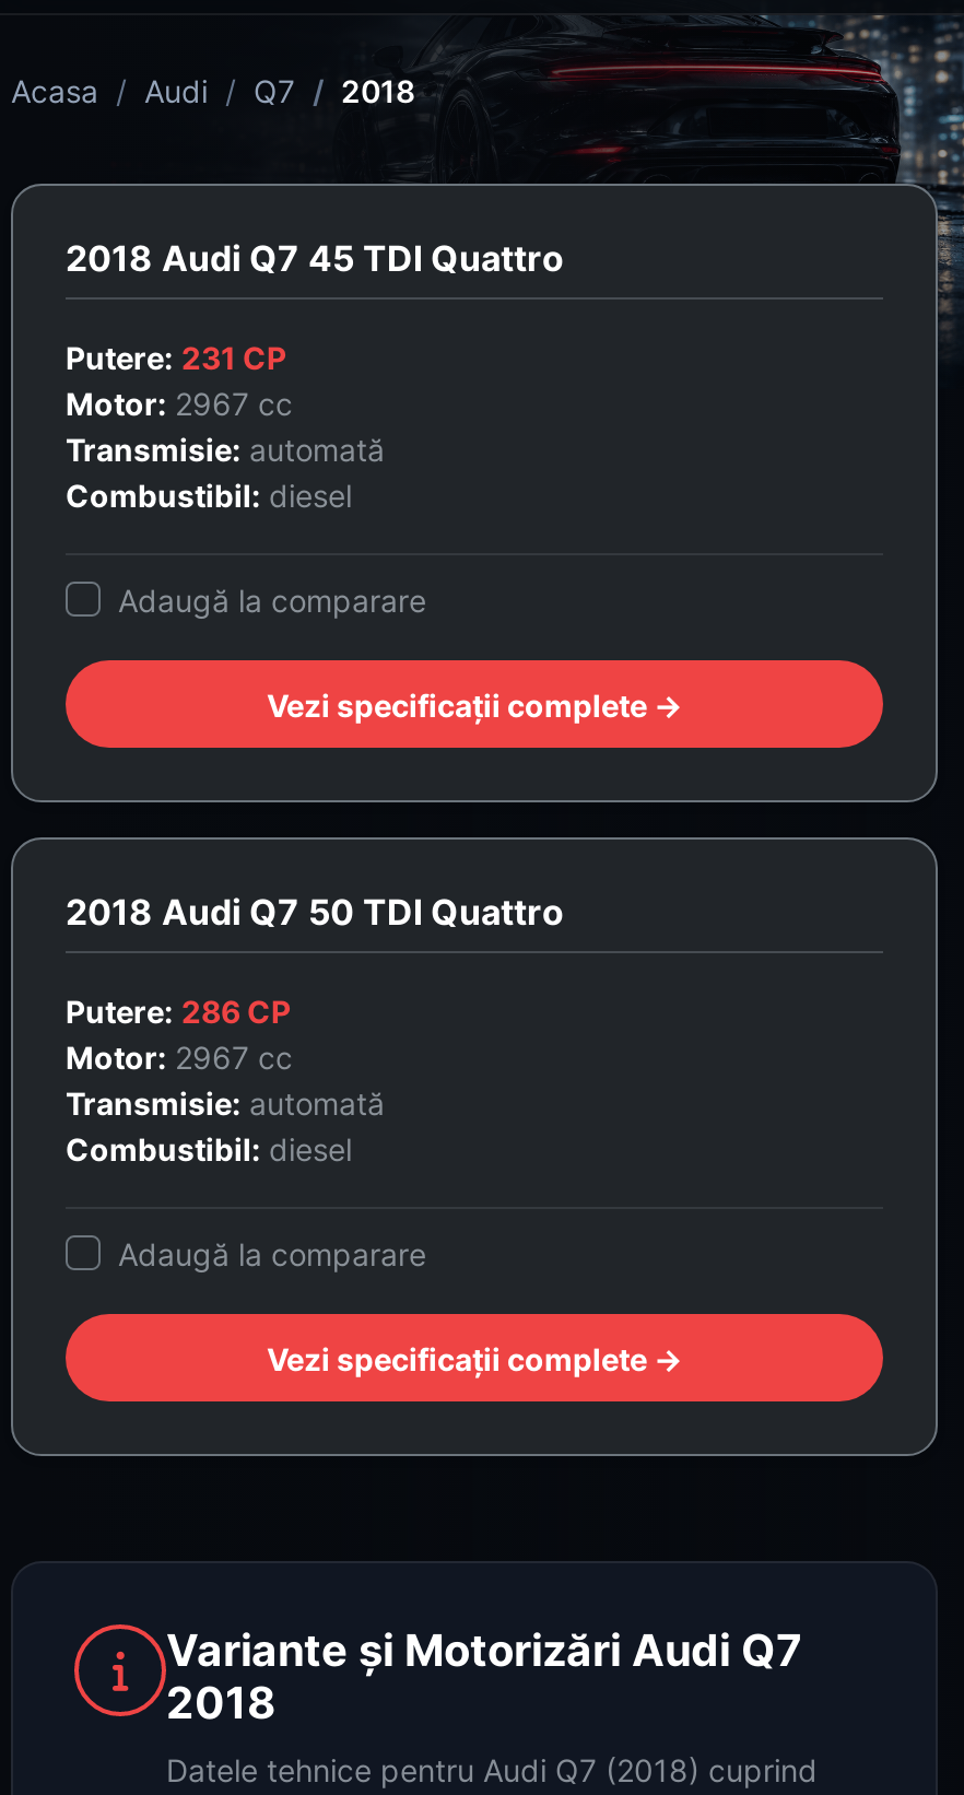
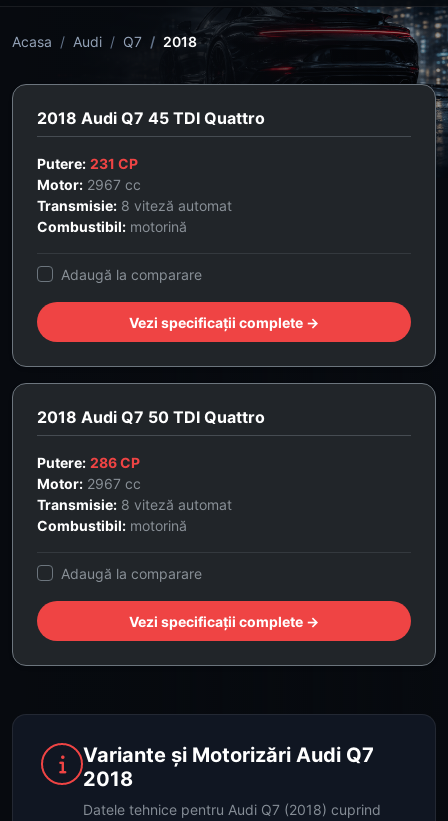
[66,431,385,514] Transmisie: automată | Combustibil: diesel -> [37,197,232,235] Transmisie: 8 viteză automat | Combustibil: motorină
[66,1085,385,1168] Transmisie: automată | Combustibil: diesel -> [37,496,232,534] Transmisie: 8 viteză automat | Combustibil: motorină

